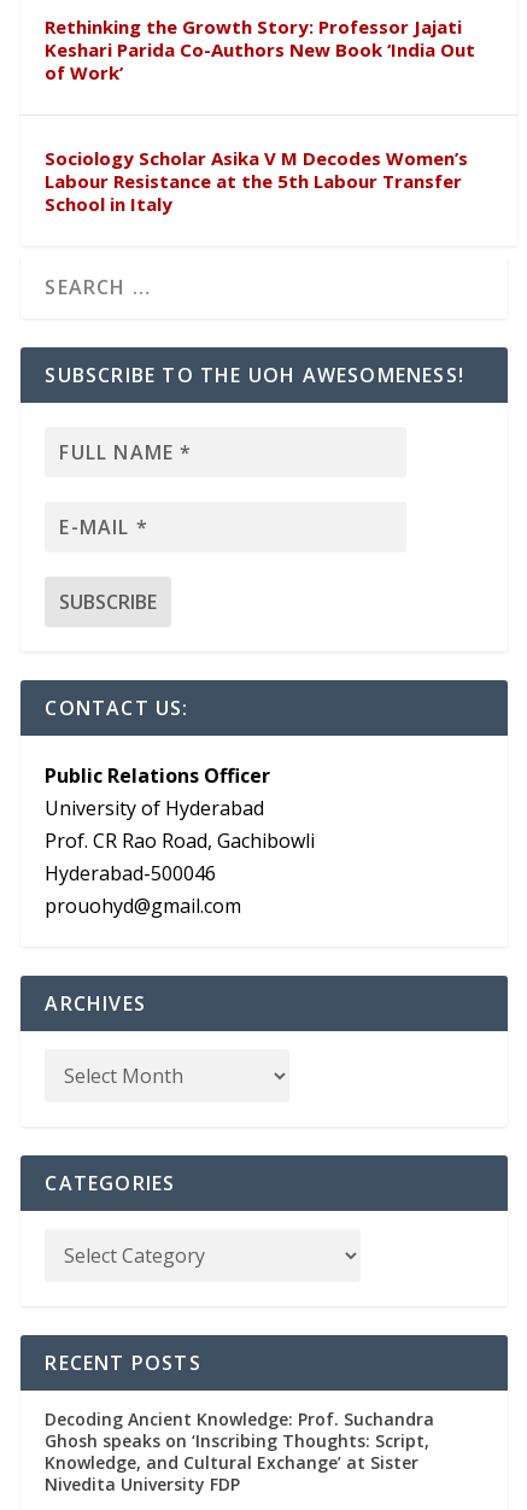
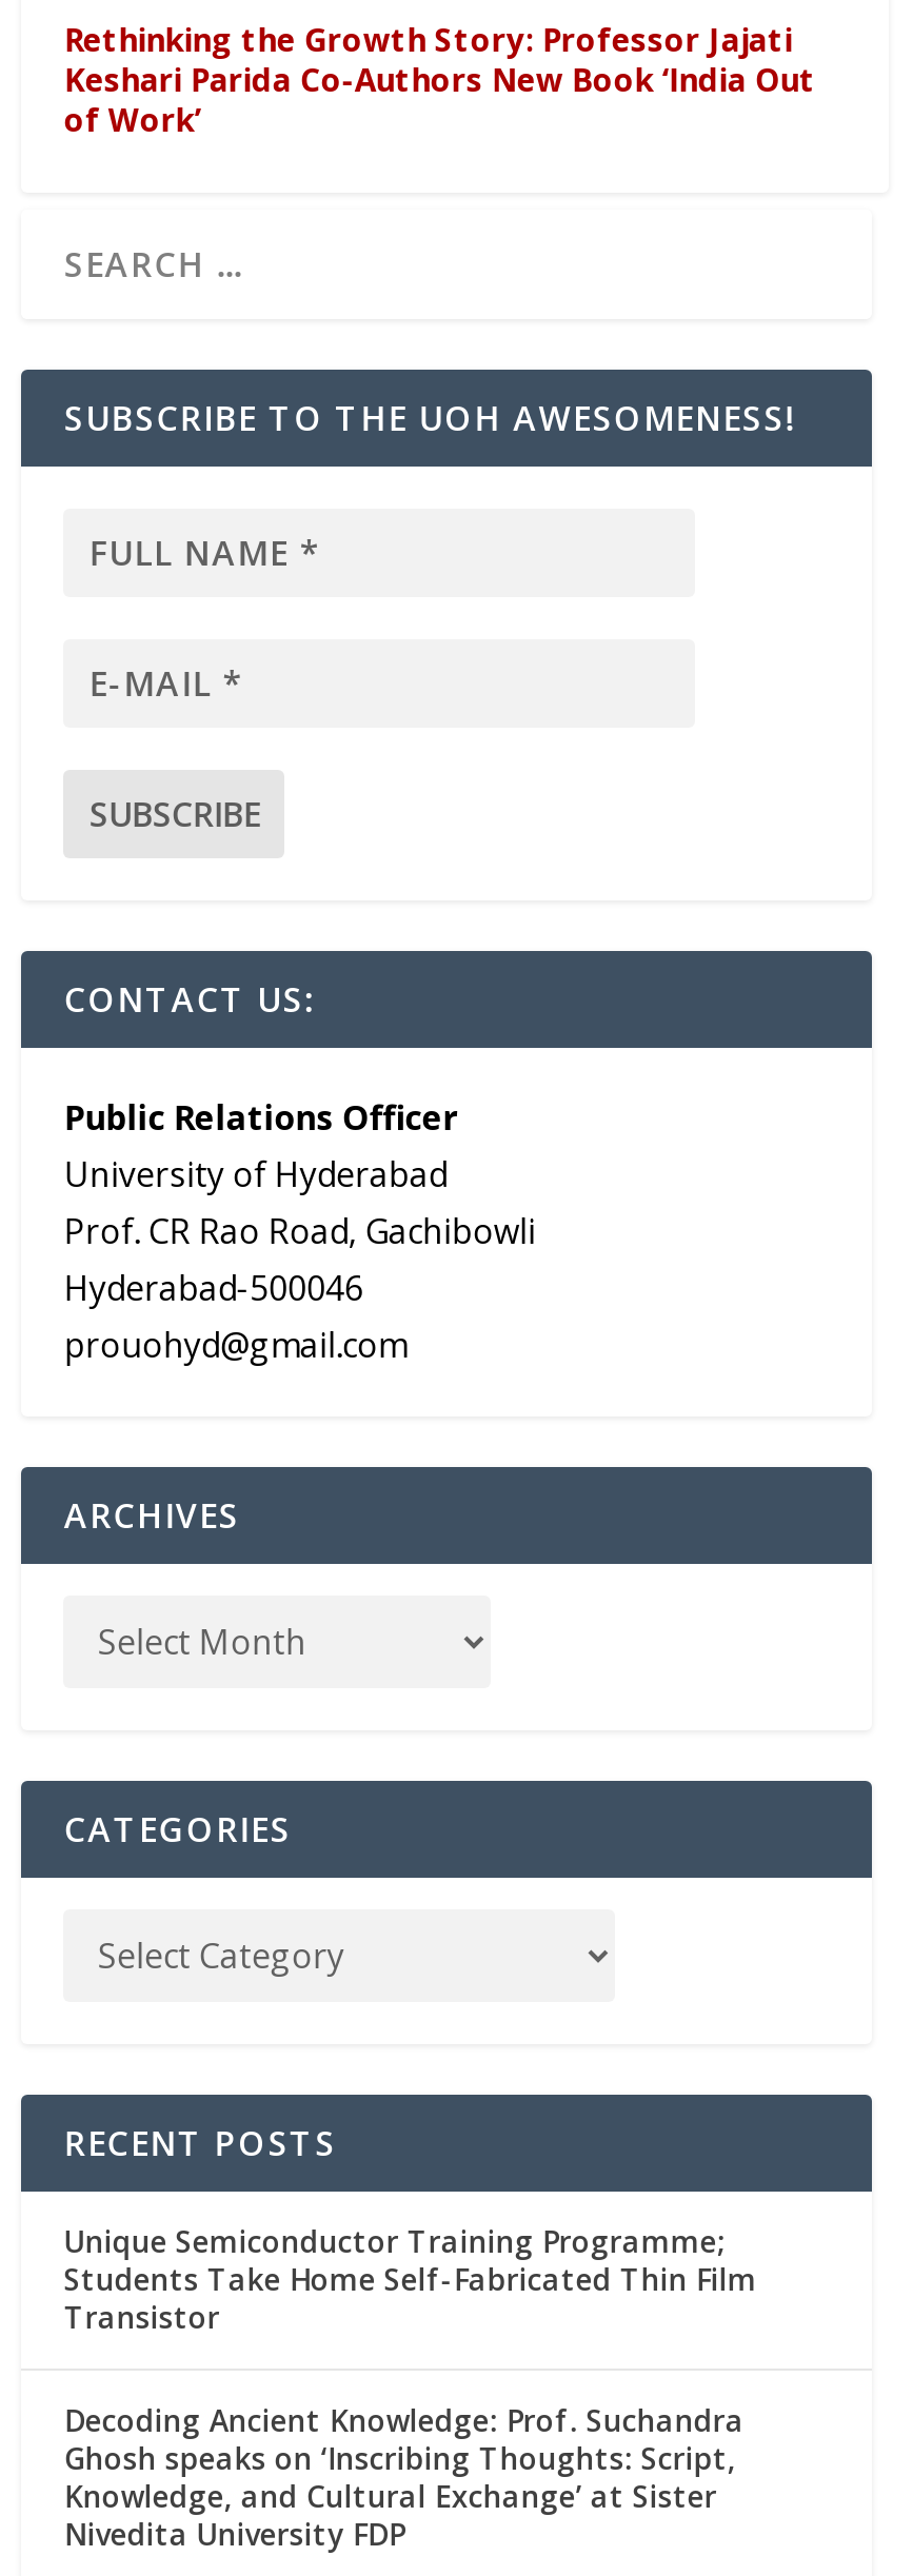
[45,146,468,216] Sociology Scholar Asika V M Decodes Women’s | Labour Resistance at the 5th Labour Transfer | School in Italy -> none
moved [45,362,464,1376] -> [64,395,796,2166]: SUBSCRIBE TO THE UOH AWESOMENESS! | CONTACT US: | Public Relations Officer | ... | CATEGORIES | RECENT POSTS
none -> [64,2221,757,2337] Unique Semiconductor Training Programme; | Students Take Home Self-Fabricated Thin Film | Transistor

